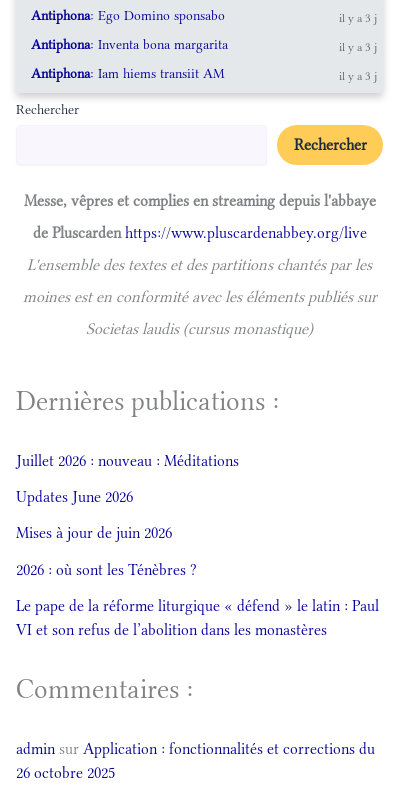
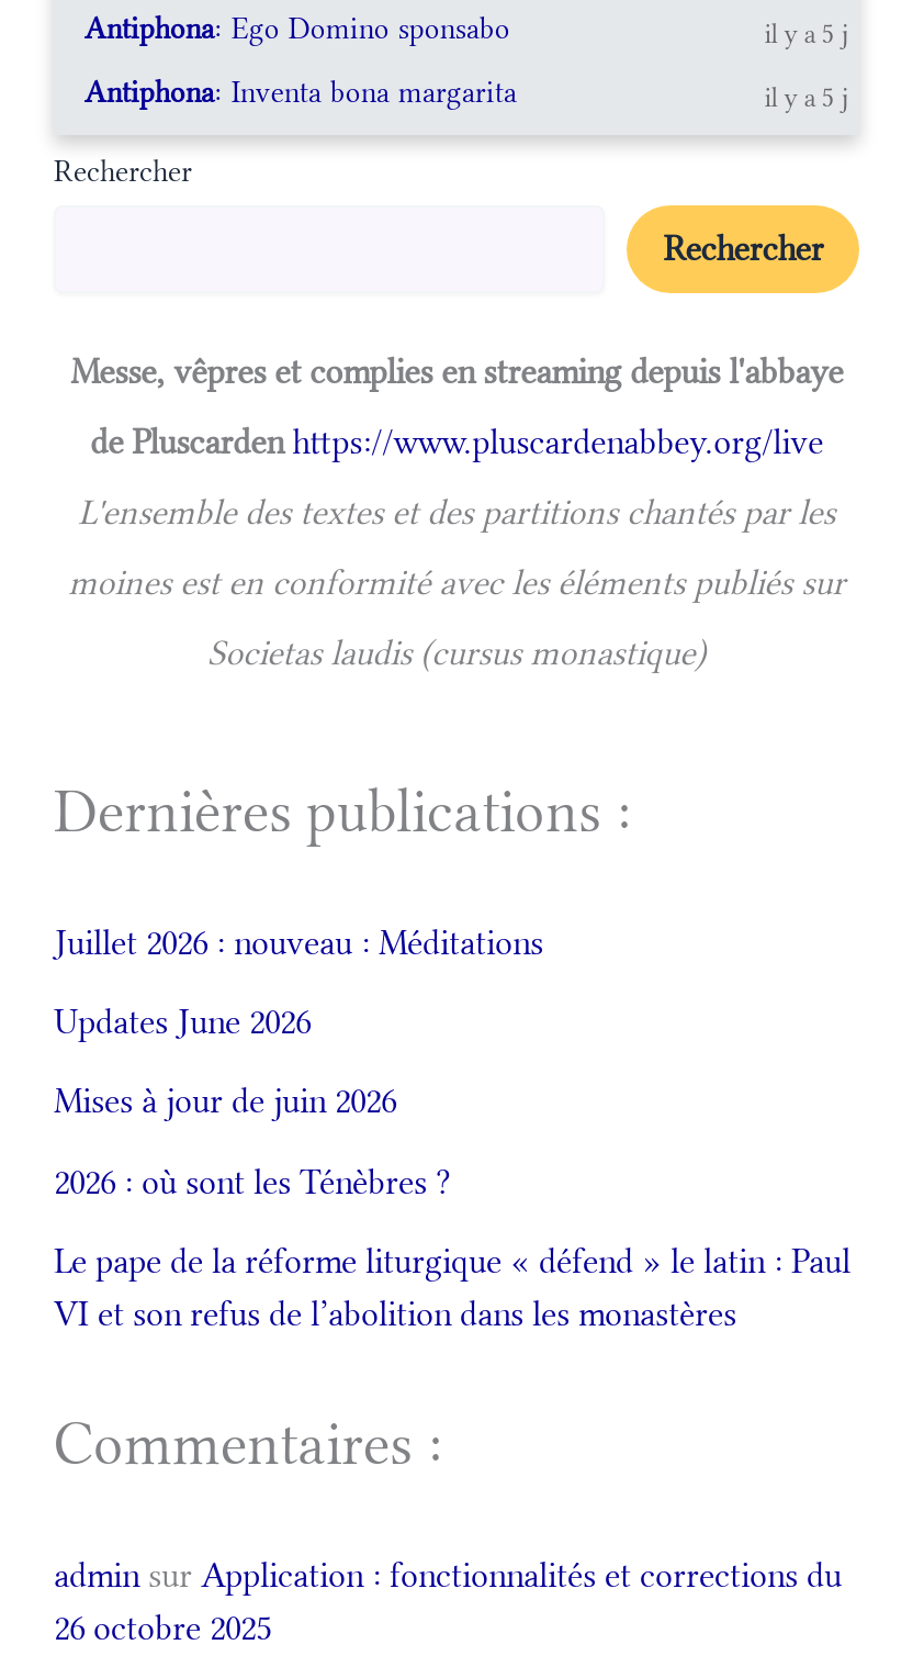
[339,11,377,25] il y a 3 j -> [764,19,848,49] il y a 5 j
[31,40,377,83] il y a 3 j | Antiphona: Iam hiems transiit AM | il y a 3 j -> [764,82,848,113] il y a 5 j

